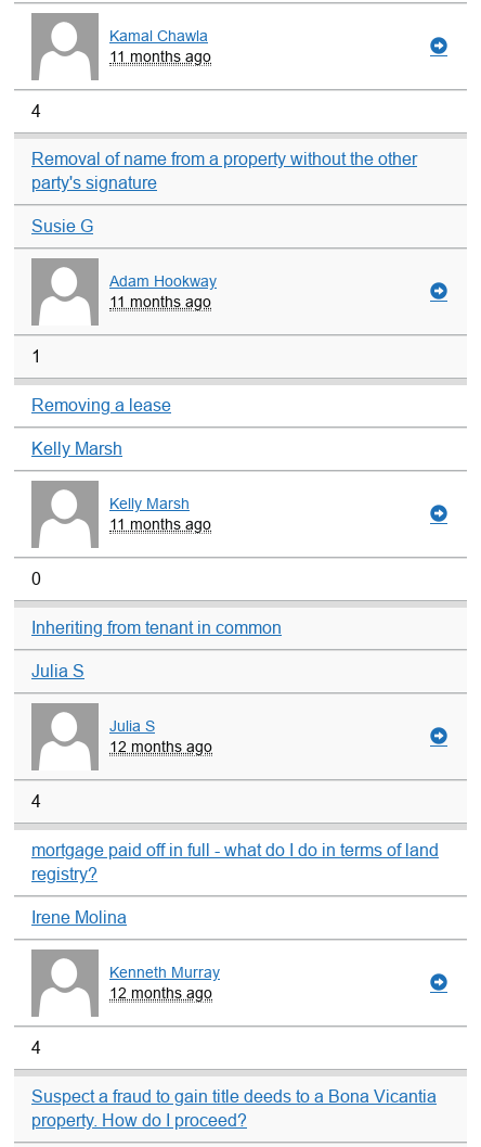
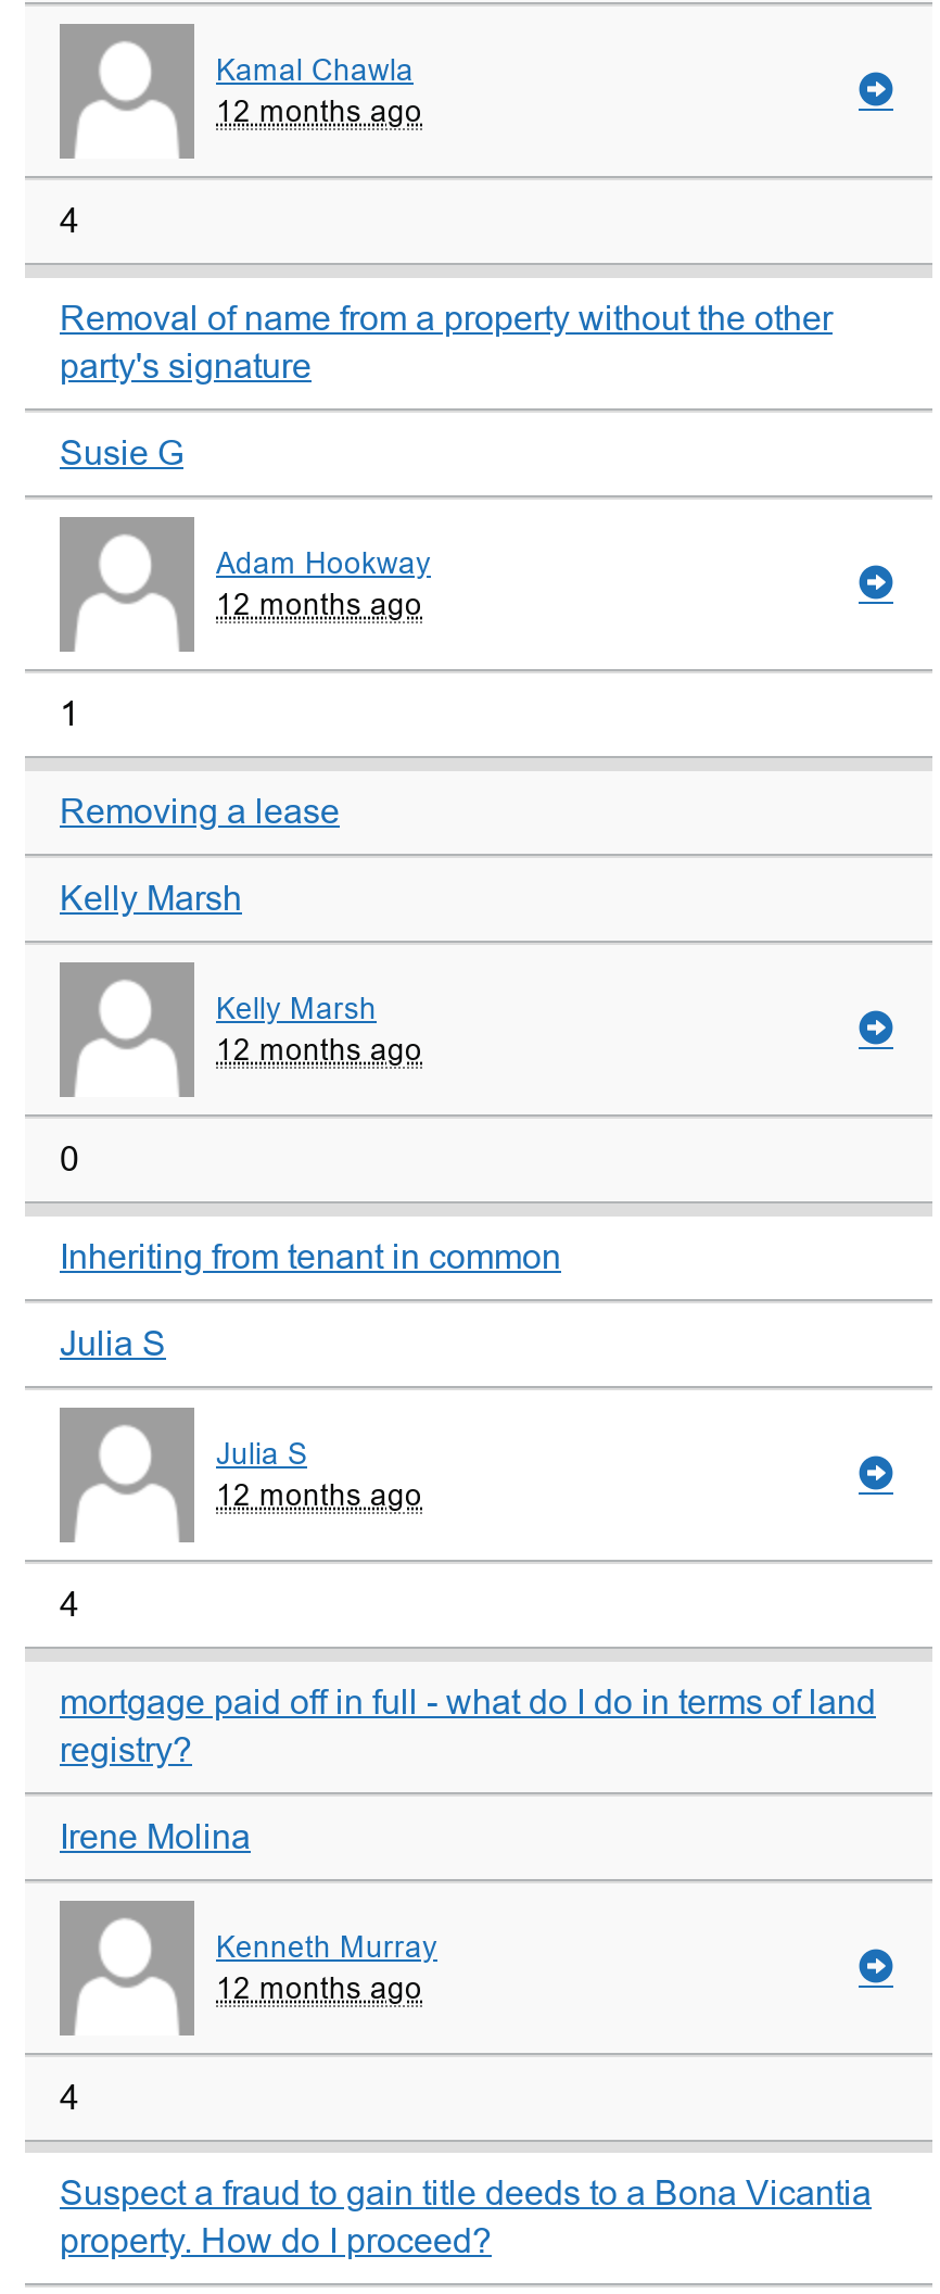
[109,48,211,65] 11 months ago -> [216,97,422,129] 12 months ago
[109,295,211,311] 11 months ago -> [216,590,422,622] 12 months ago
[109,517,211,533] 11 months ago -> [216,1034,422,1067] 12 months ago

